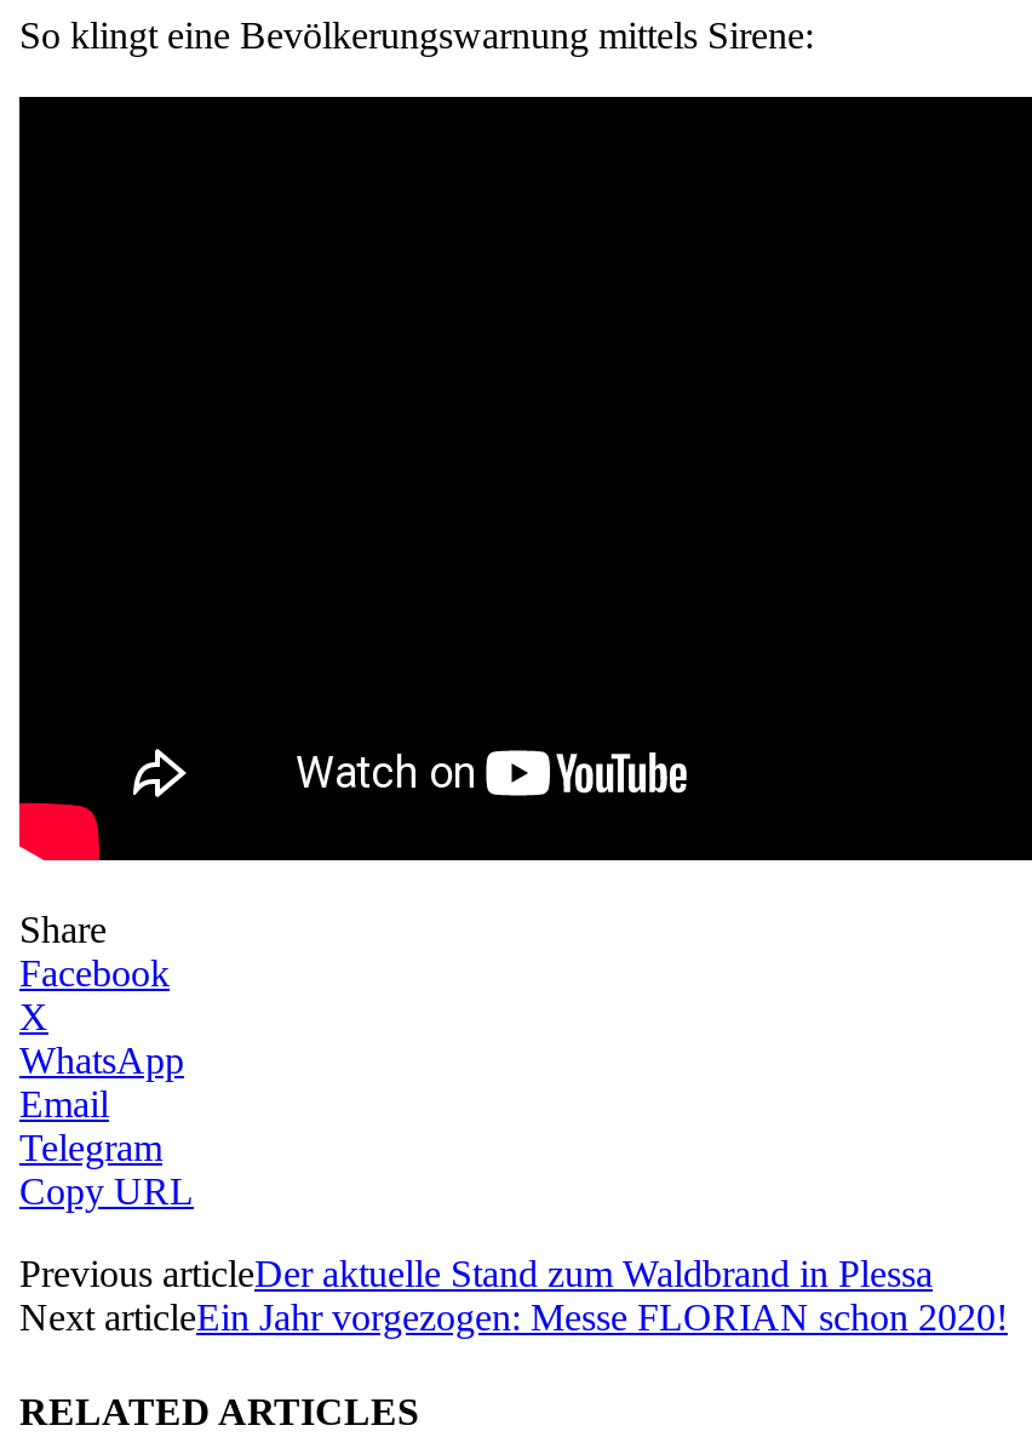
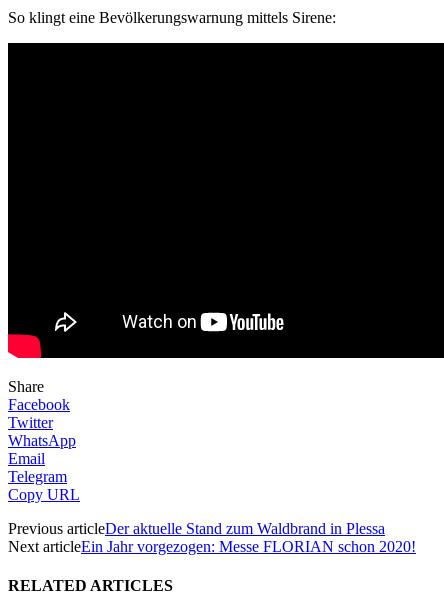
[19,996,48,1037] X -> [8,414,53,431] Twitter

